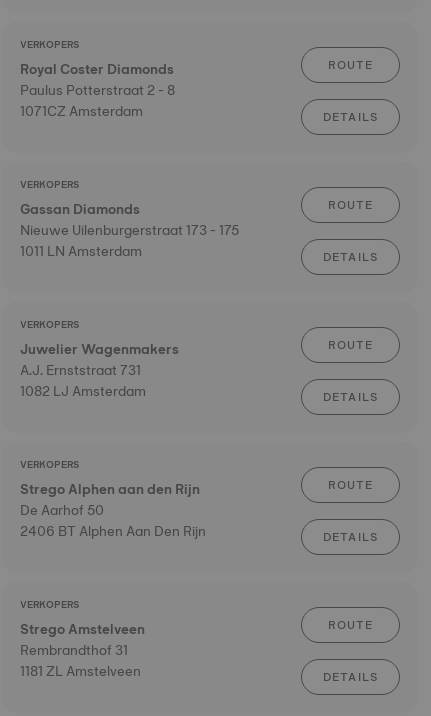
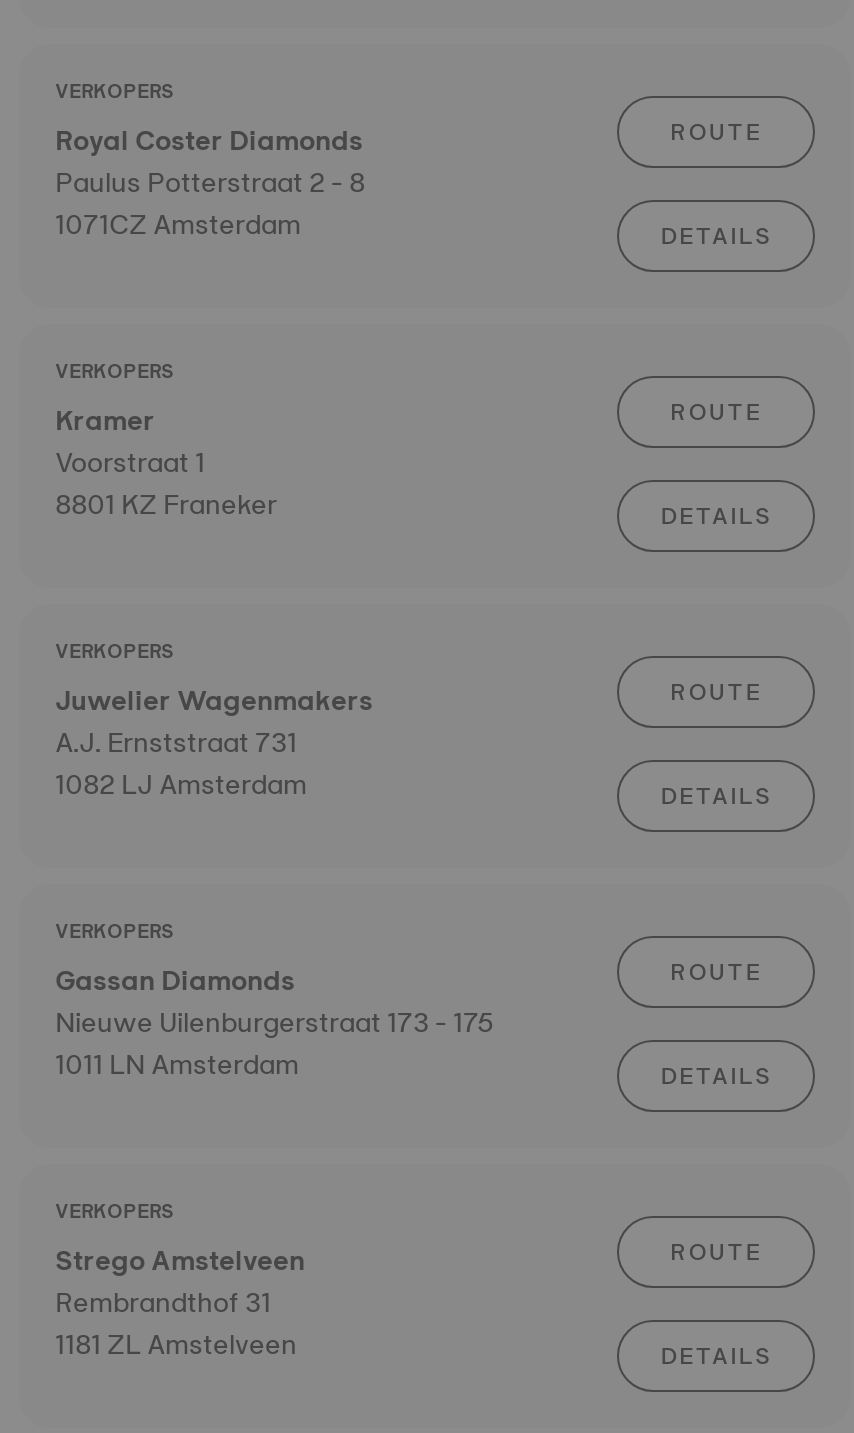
moved [20,197,239,263] -> [55,956,493,1088]: Gassan Diamonds | Nieuwe Uilenburgerstraat 173 - 175 | 1011 LN Amsterdam
none -> [55,396,277,528] Kramer | Voorstraat 1 | 8801 KZ Franeker
[20,477,206,543] Strego Alphen aan den Rijn | De Aarhof 50 | 2406 BT Alphen Aan Den Rijn -> none

